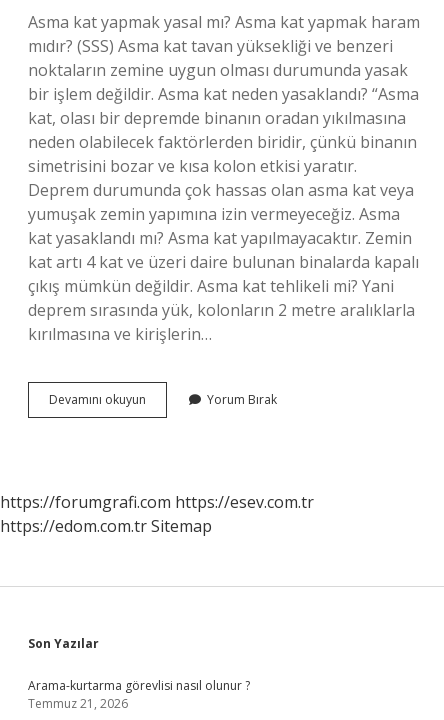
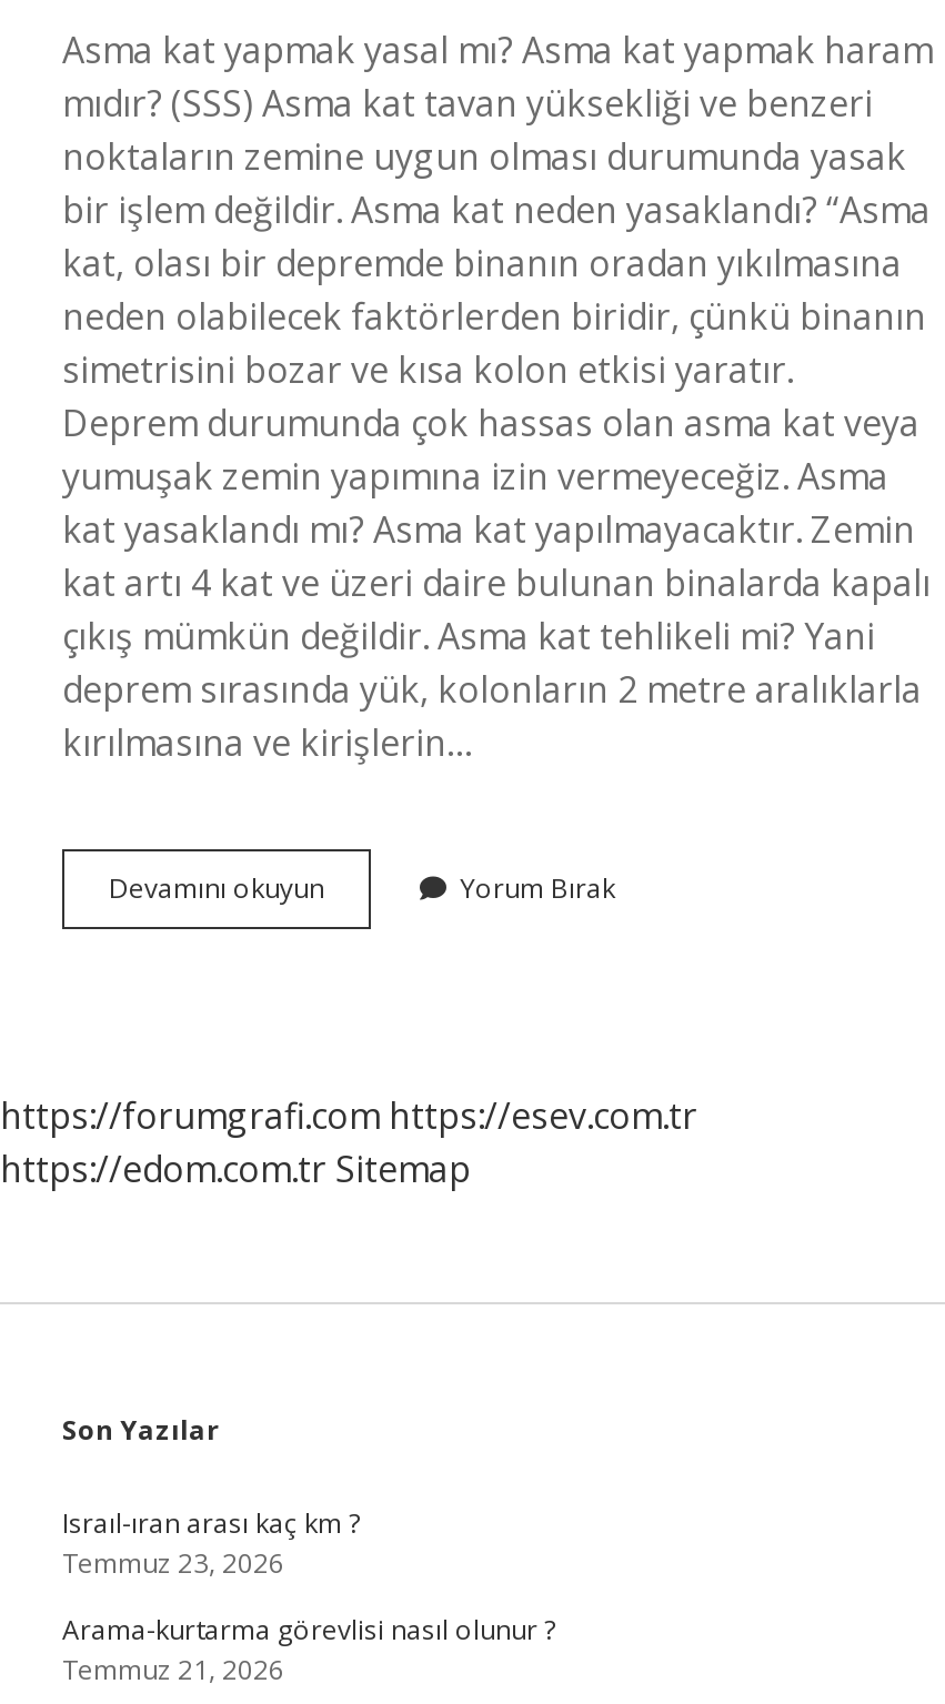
none -> [62,1504,360,1582] Israıl-ıran arası kaç km ? | Temmuz 23, 2026

